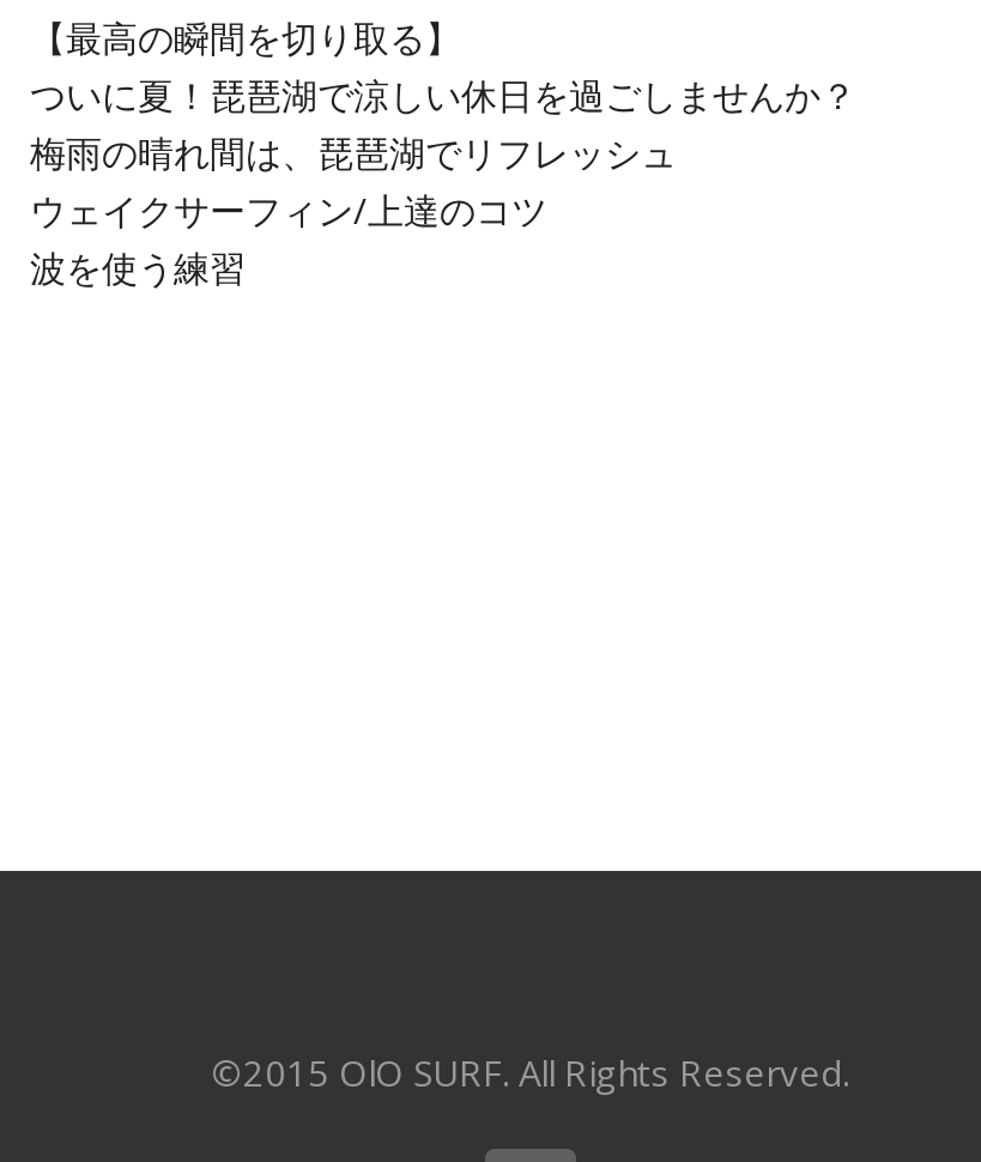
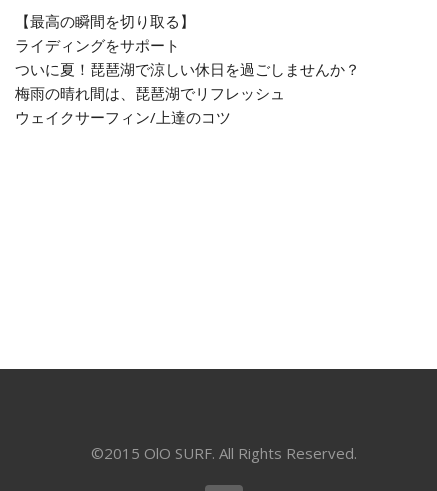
none -> [15,35,180,55] ライディングをサポート
moved [30,71,856,234] -> [15,59,360,127]: ついに夏！琵琶湖で涼しい休日を過ごしませんか？ | 梅雨の晴れ間は、琵琶湖でリフレッシュ | ウェイクサーフィン/上達のコツ
[30,244,246,292] 波を使う練習 -> none

